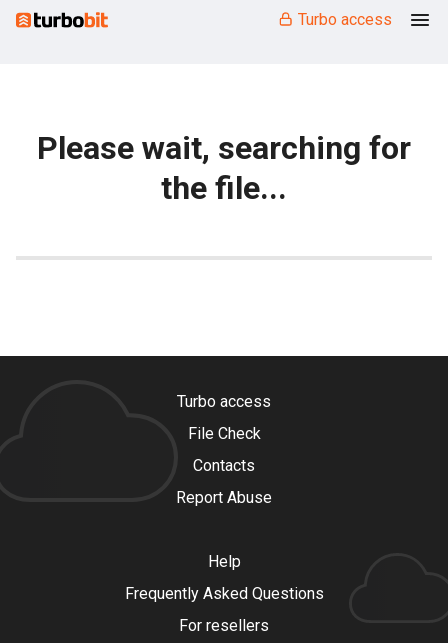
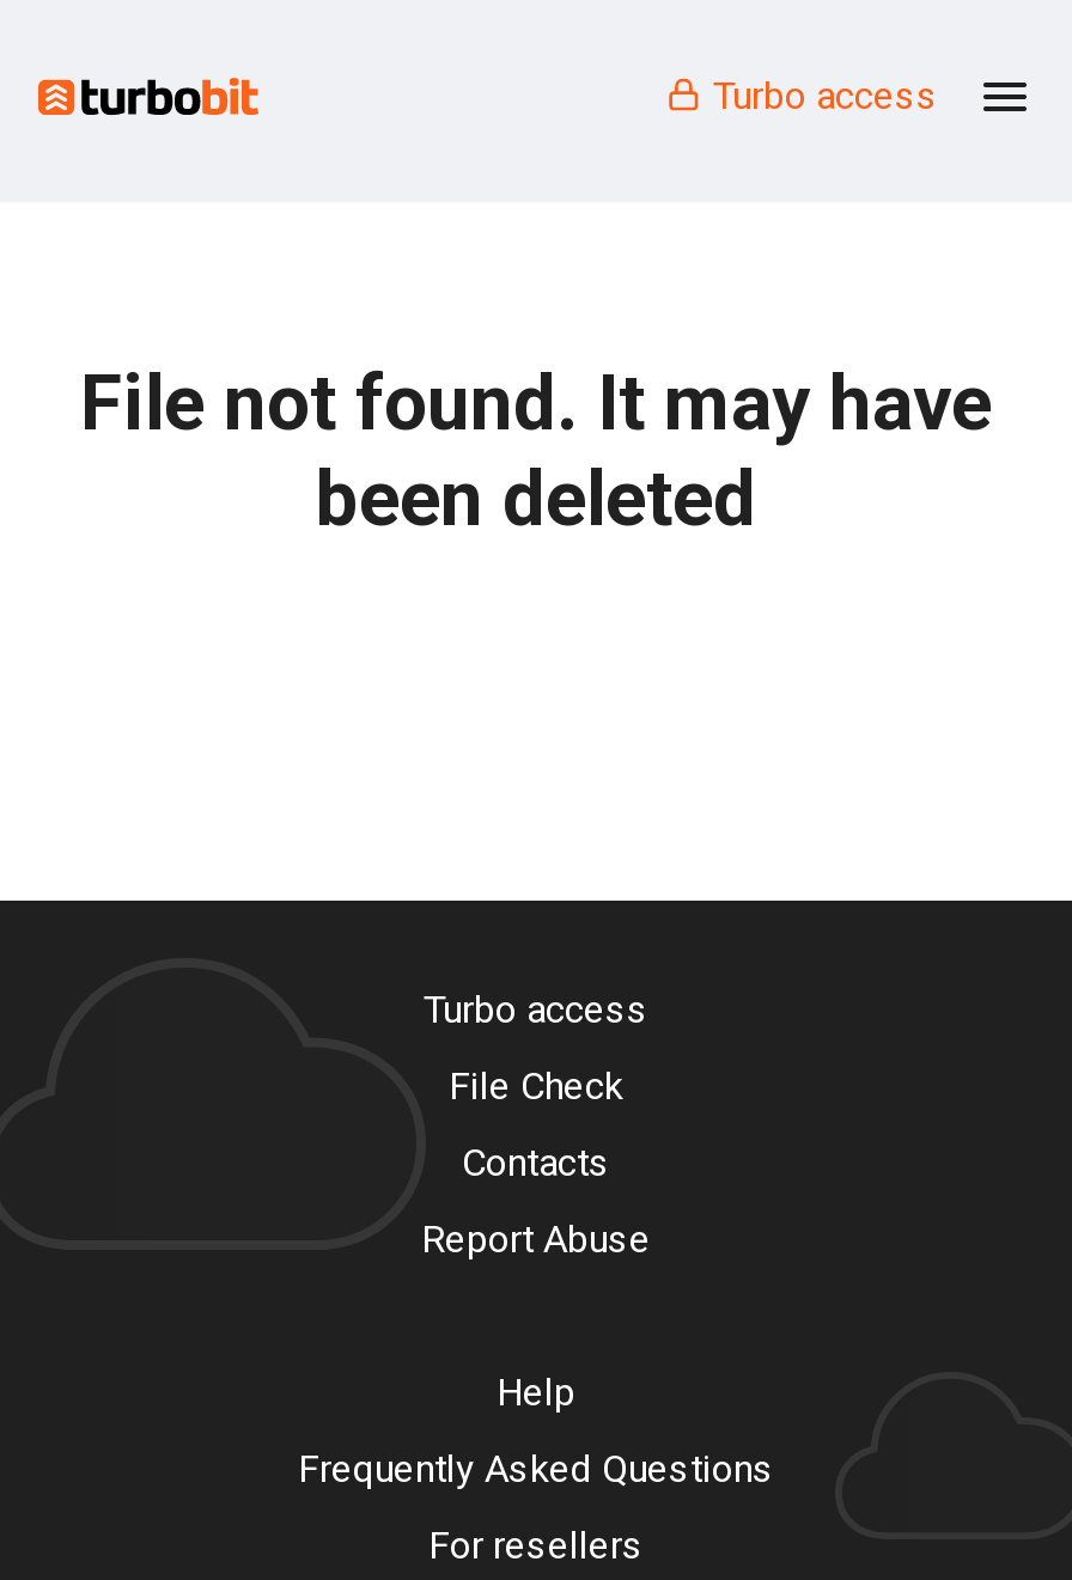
[37,129,411,207] Please wait, searching for | the file... -> [80,358,992,544] File not found. It may have | been deleted

